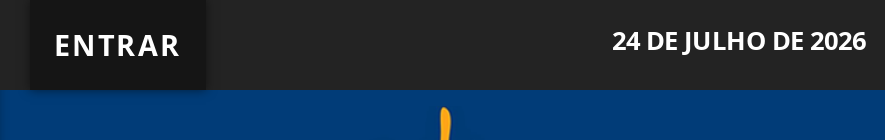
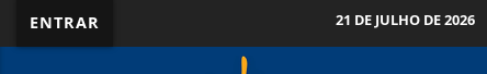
[612,22,866,58] 24 DE JULHO DE 2026 -> [336,10,475,29] 21 DE JULHO DE 2026

